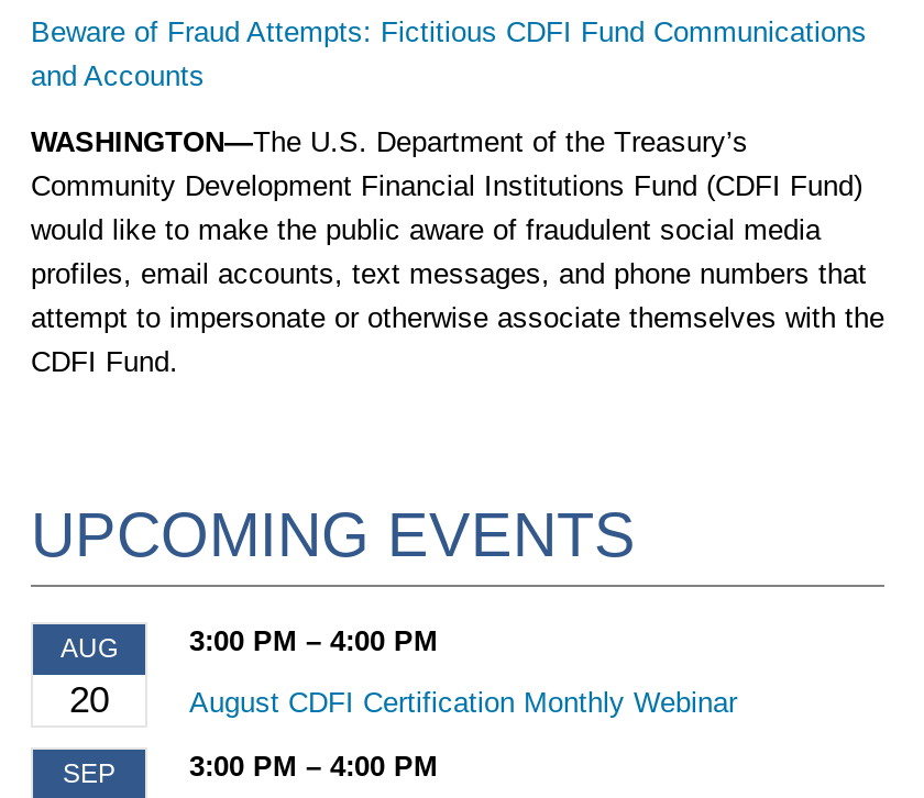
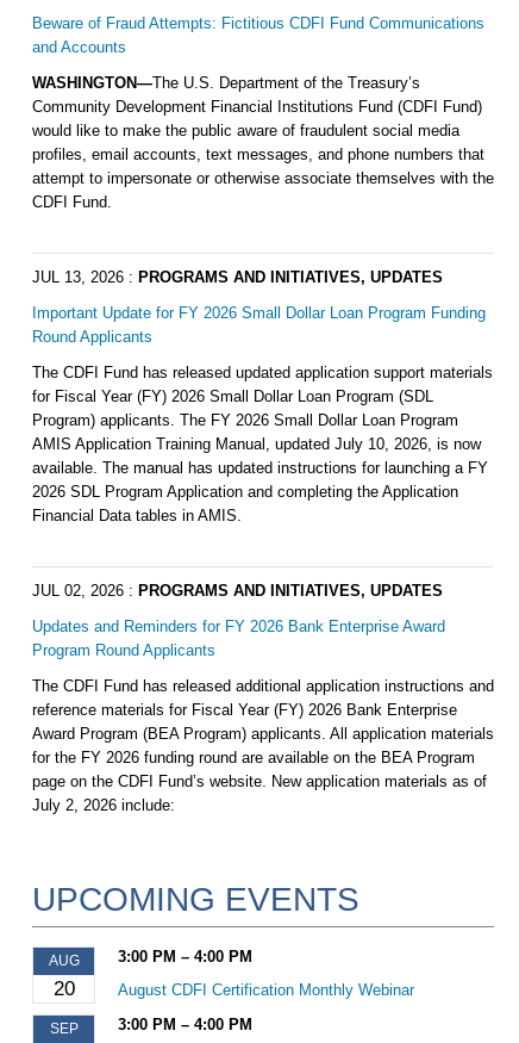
none -> [32,268,493,524] JUL 13, 2026: PROGRAMS AND INITIATIVES, UPDATES | Important Update for FY 2026 Small Dollar Loan Program Funding | Round Applicants | The CDFI Fund has released updated application support materials | for Fiscal Year (FY) 2026 Small Dollar Loan Program (SDL | Program) applicants. The FY 2026 Small Dollar Loan Program | AMIS Application Training Manual, updated July 10, 2026, is now | available. The manual has updated instructions for launching a FY | 2026 SDL Program Application and completing the Application | Financial Data tables in AMIS.
none -> [32,581,494,814] JUL 02, 2026: PROGRAMS AND INITIATIVES, UPDATES | Updates and Reminders for FY 2026 Bank Enterprise Award | Program Round Applicants | The CDFI Fund has released additional application instructions and | reference materials for Fiscal Year (FY) 2026 Bank Enterprise | Award Program (BEA Program) applicants. All application materials | for the FY 2026 funding round are available on the BEA Program | page on the CDFI Fund’s website. New application materials as of | July 2, 2026 include:

